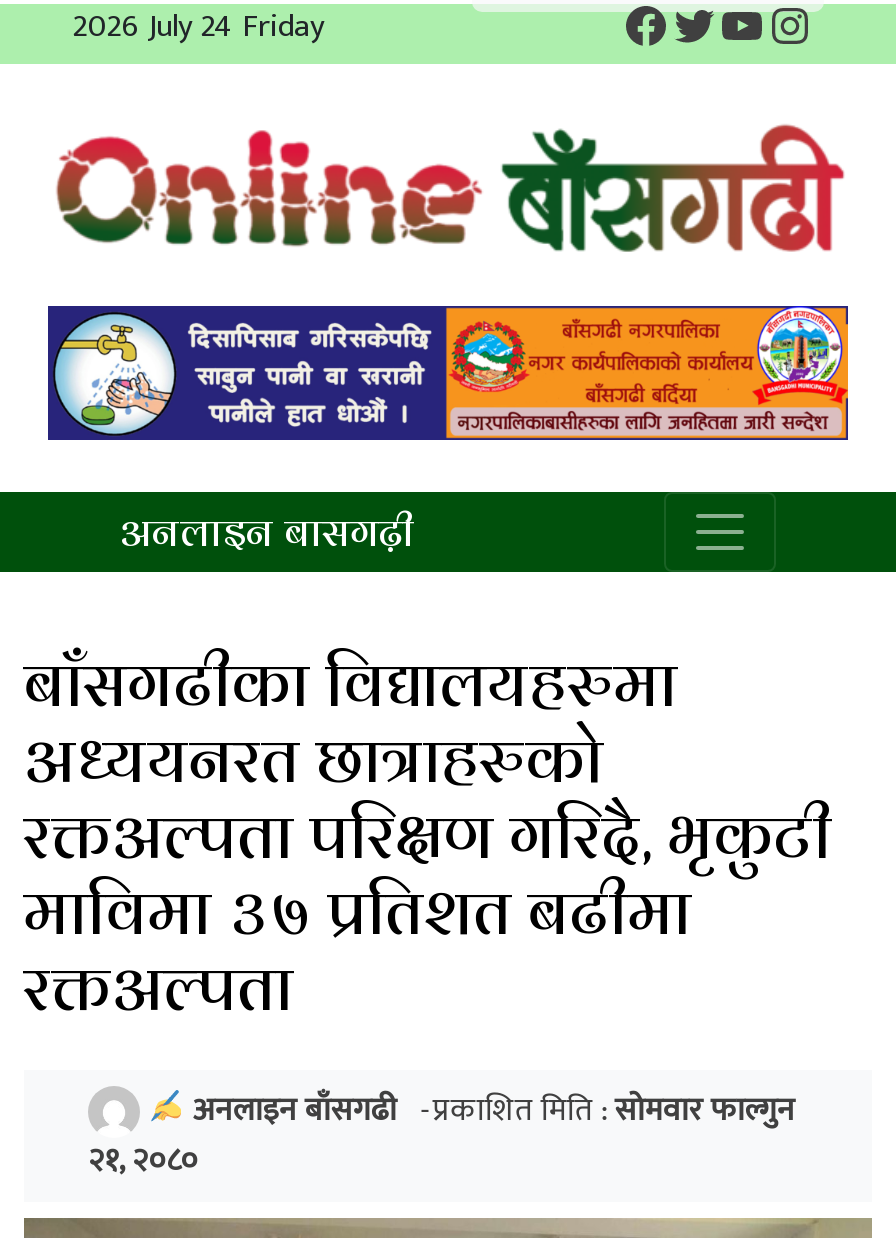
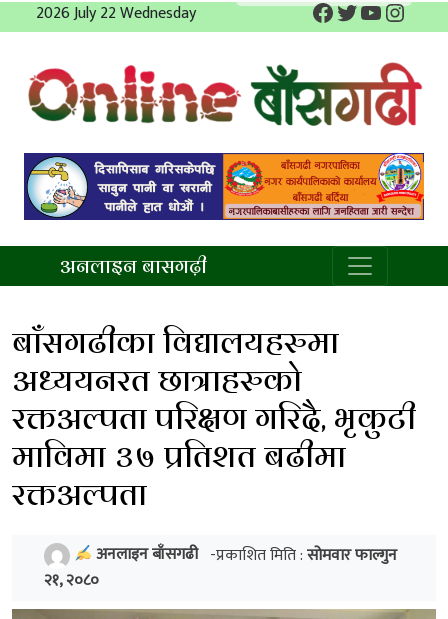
[72,0,324,54] 2026 July 24 Friday -> [36,0,196,27] 2026 July 22 Wednesday

